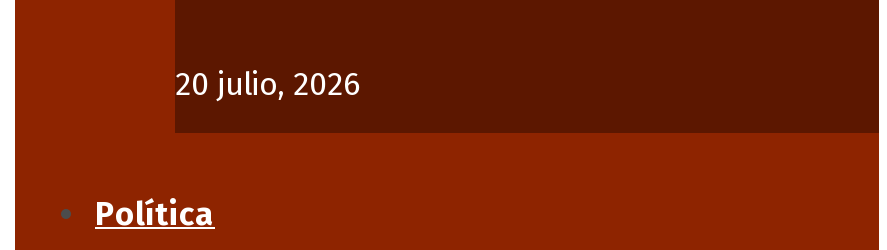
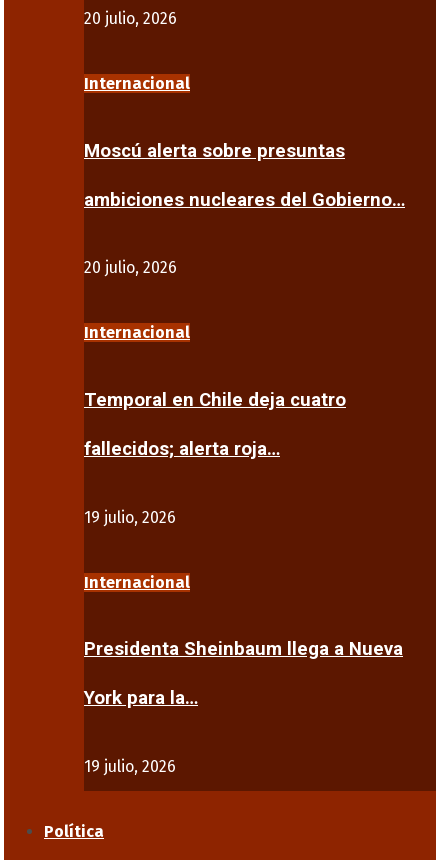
none -> [84,74,405,776] Internacional | Moscú alerta sobre presuntas | ambiciones nucleares del Gobierno… | 20 julio, 2026 | Internacional | Temporal en Chile deja cuatro | fallecidos; alerta roja… | 19 julio, 2026 | Internacional | Presidenta Sheinbaum llega a Nueva | York para la… | 19 julio, 2026

